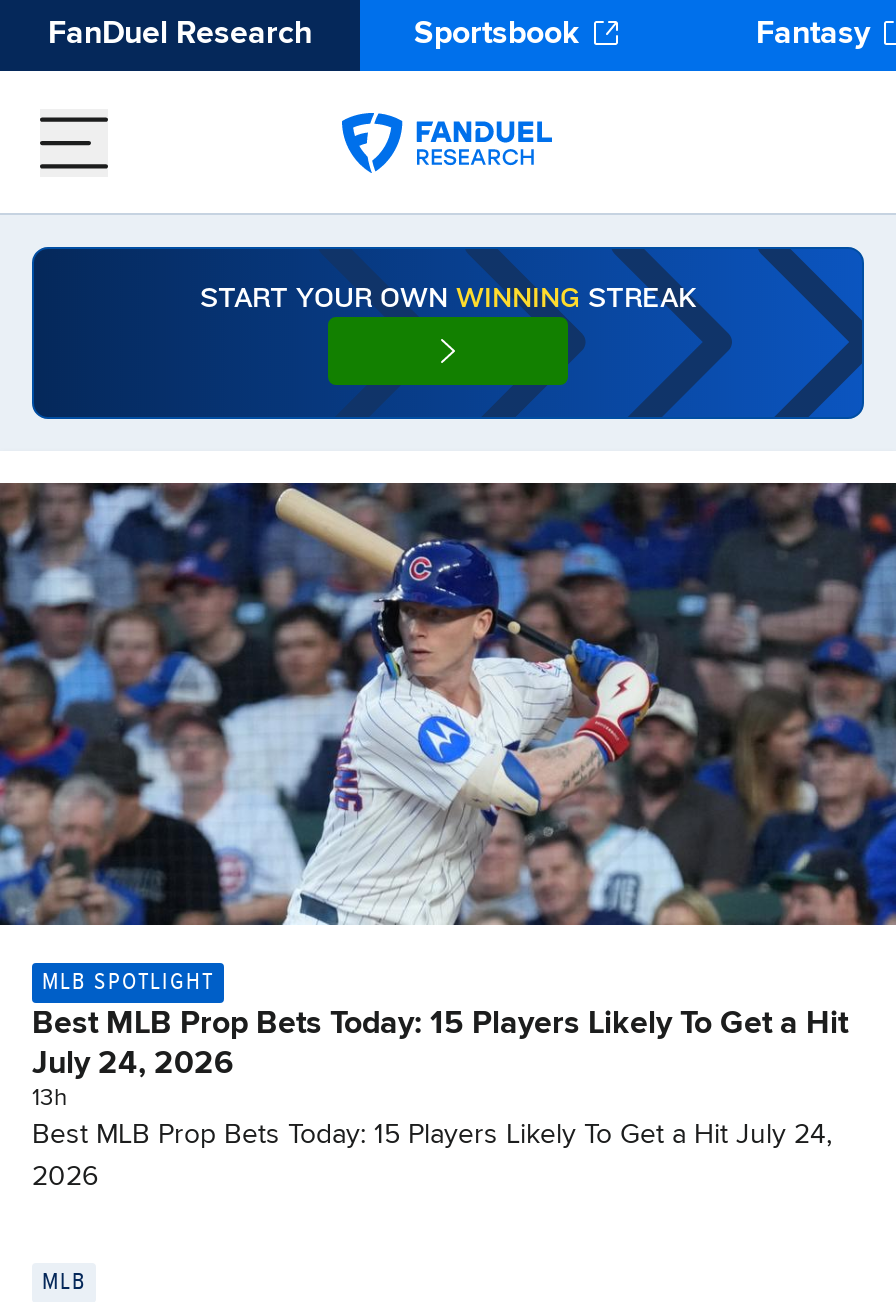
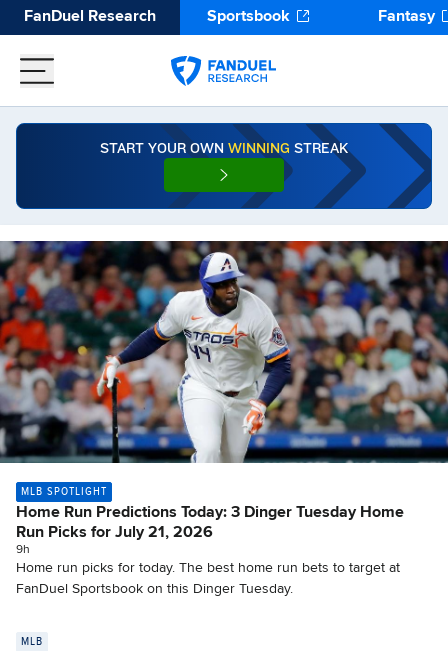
[6,481,890,927] [image] -> [3,240,445,464] [image]
[32,1009,848,1149] Best MLB Prop Bets Today: 15 Players Likely To Get a Hit | July 24, 2026 | 13h | Best MLB Prop Bets Today: 15 Players Likely To Get a Hit July 24, -> [16,505,404,575] Home Run Predictions Today: 3 Dinger Tuesday Home | Run Picks for July 21, 2026 | 9h | Home run picks for today. The best home run bets to target at
[32,1163,98,1191] 2026 -> [16,582,293,596] FanDuel Sportsbook on this Dinger Tuesday.

